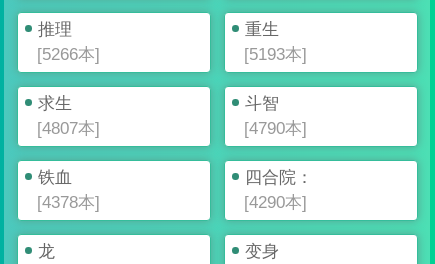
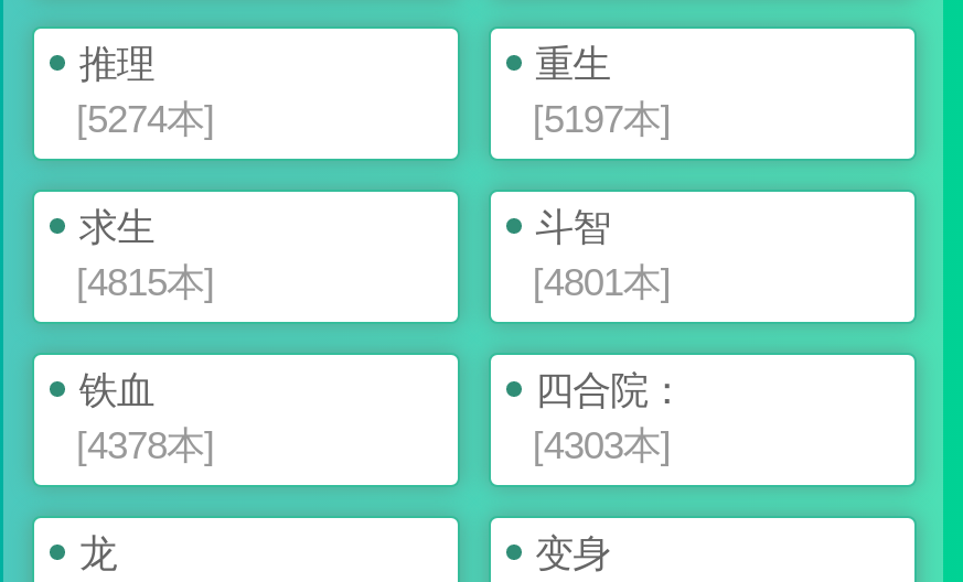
[37,44,100,64] [5266本] -> [76,98,215,142] [5274本]
[244,44,307,64] [5193本] -> [532,98,671,142] [5197本]
[37,118,100,138] [4807本] -> [76,261,215,305] [4815本]
[244,118,307,138] [4790本] -> [532,261,671,305] [4801本]
[244,192,307,212] [4290本] -> [532,424,671,468] [4303本]

